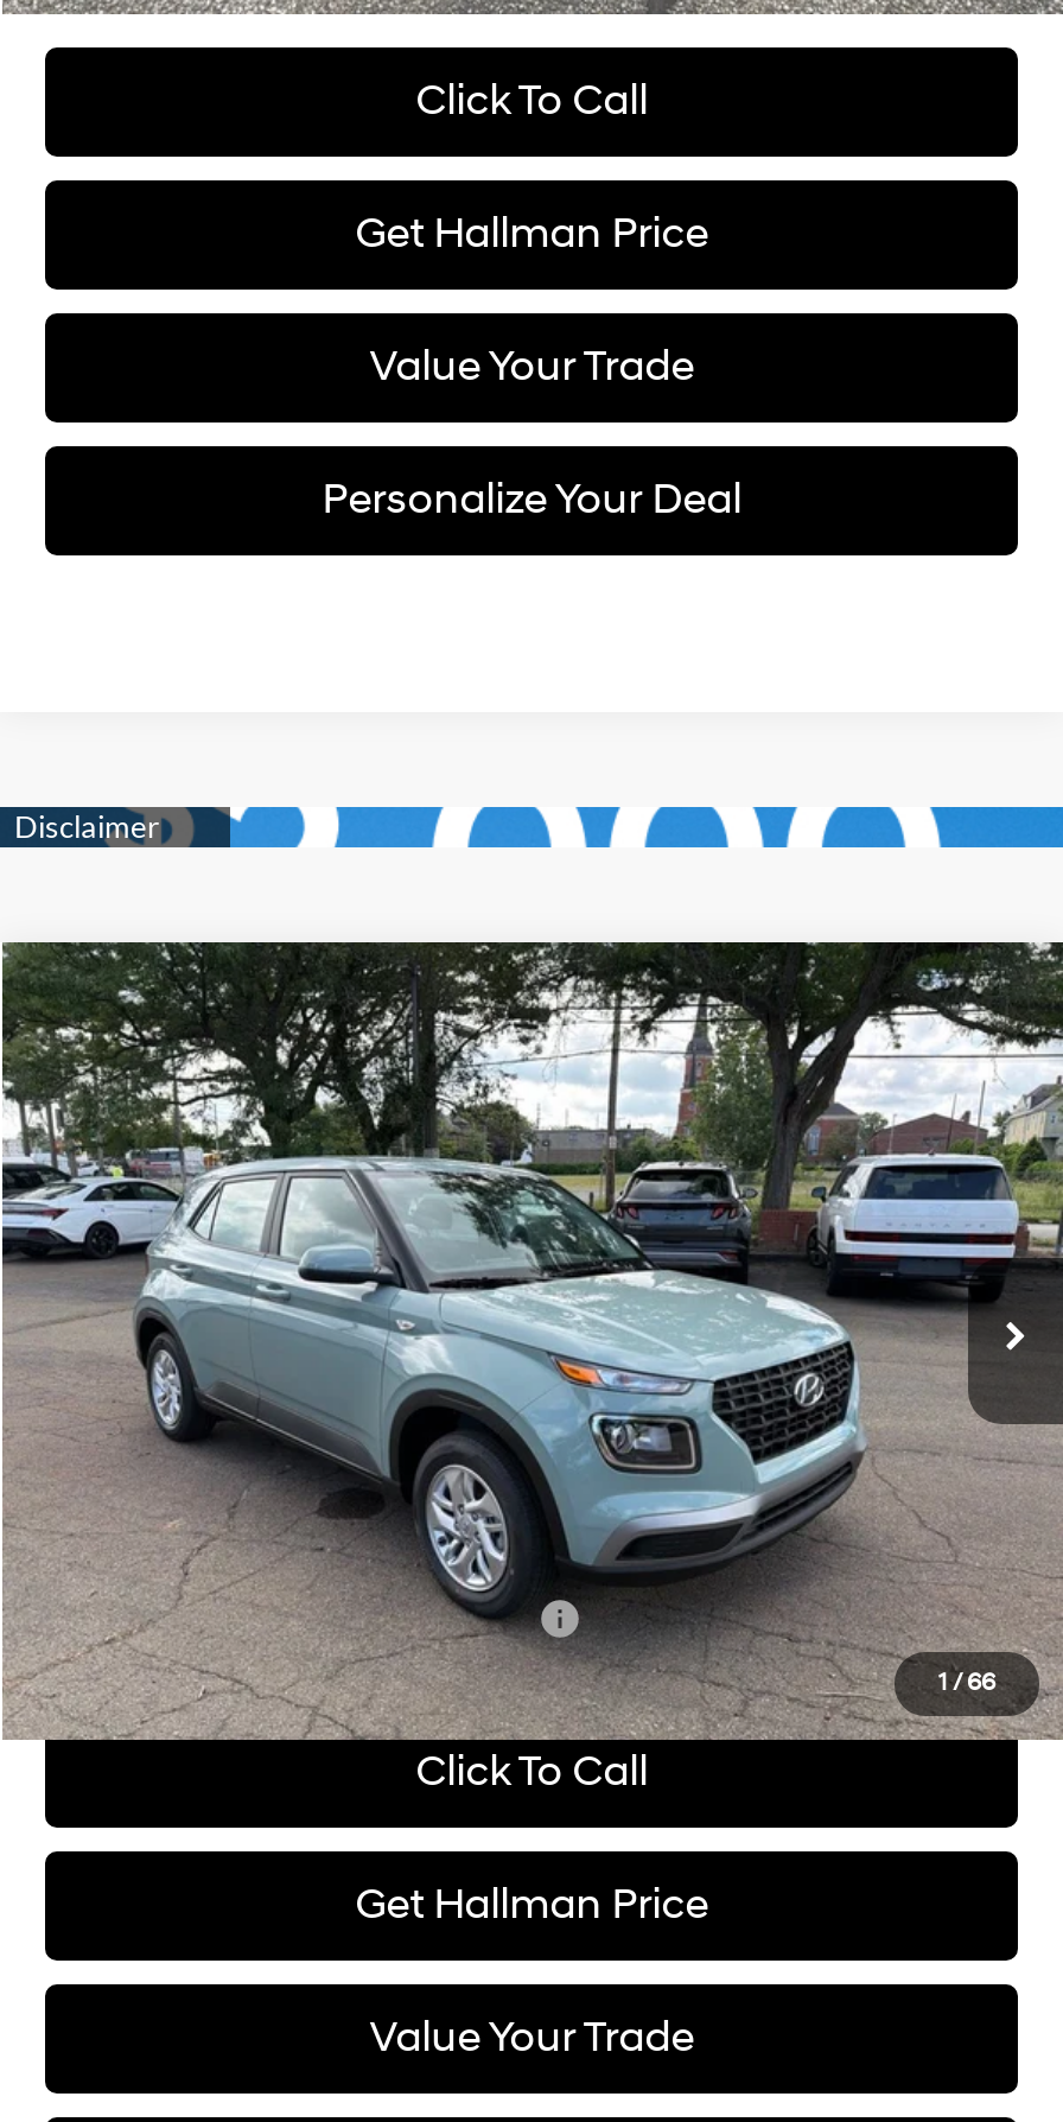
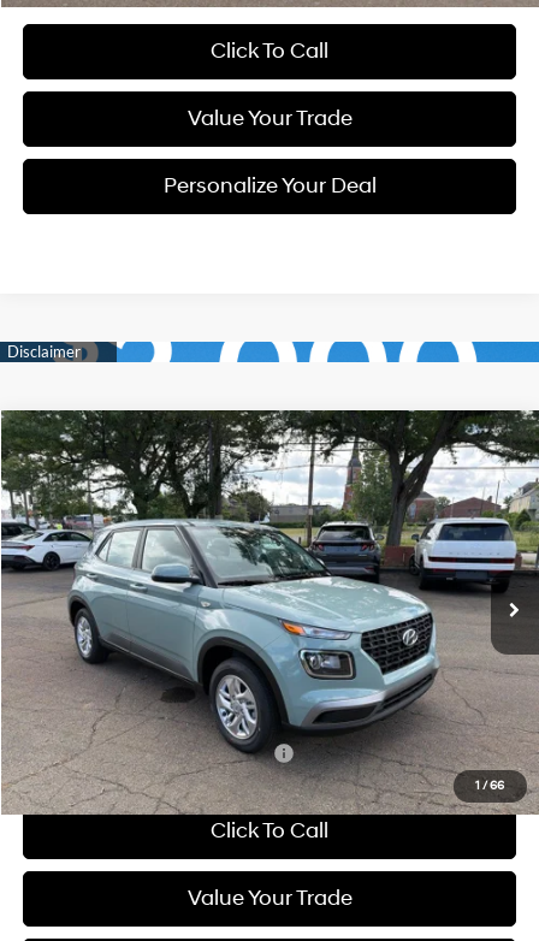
[355,206,709,261] Get Hallman Price -> none
[355,1877,709,1932] Get Hallman Price -> none

